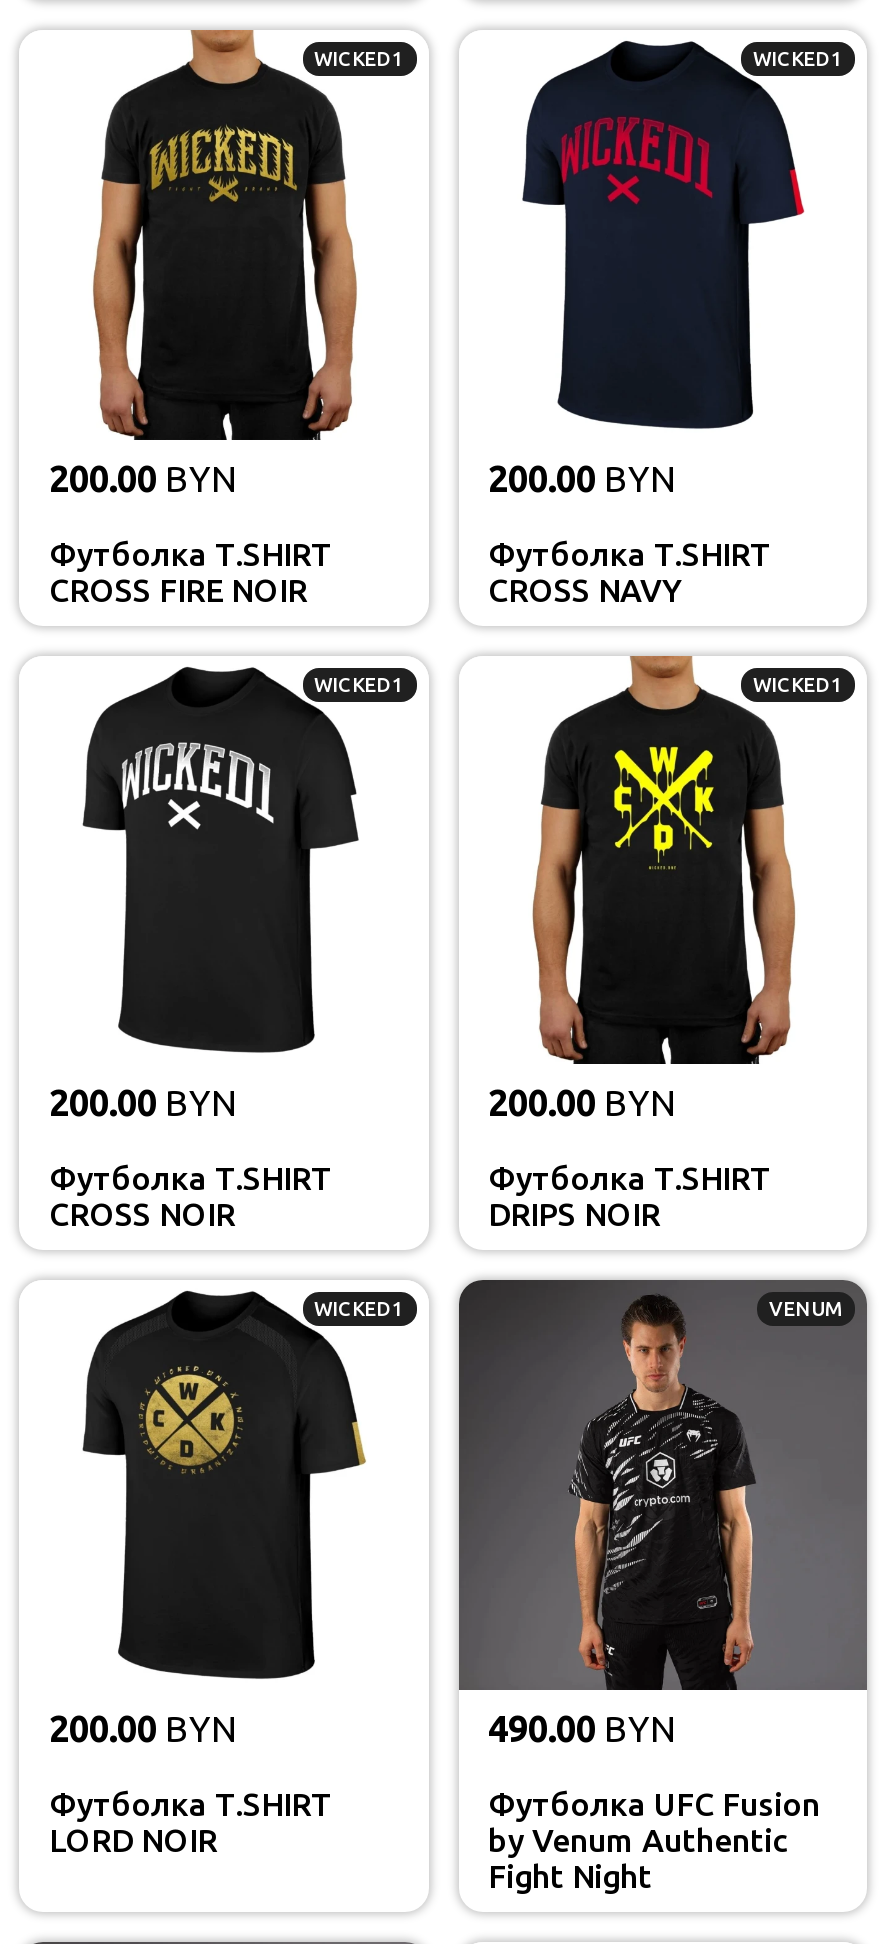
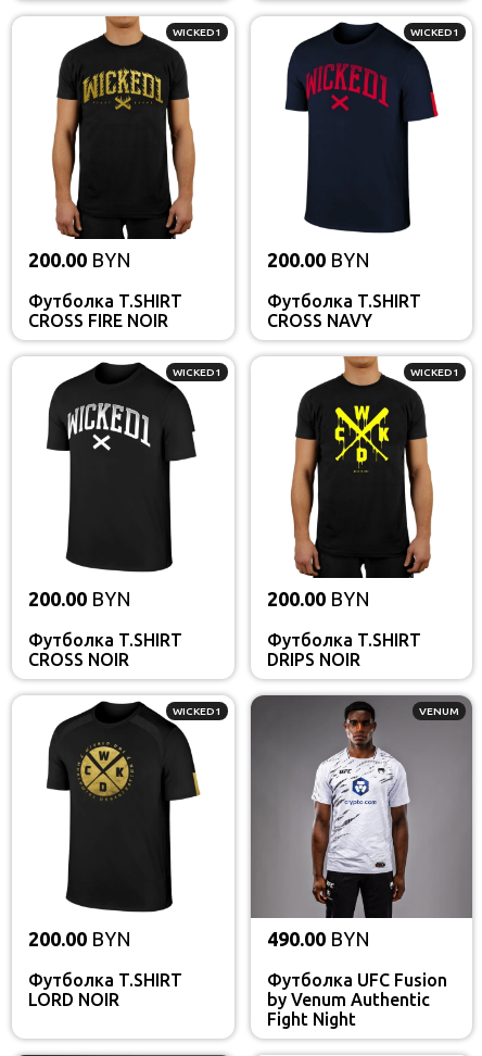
[463,1296,863,1690] [image] -> [254,703,469,919] [image]

